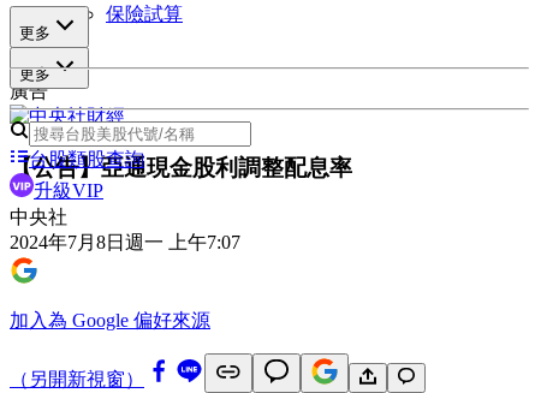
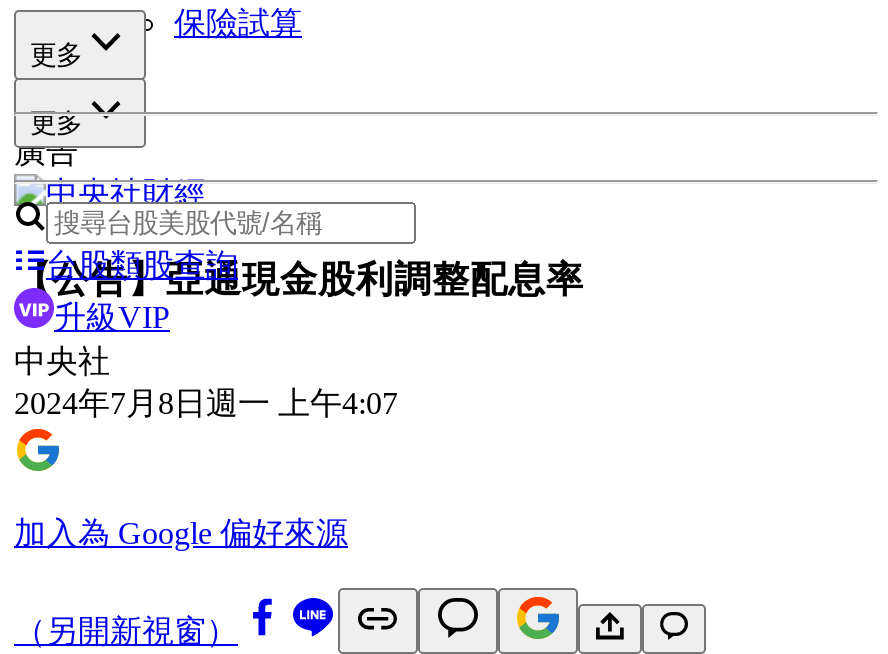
[10,232,240,253] 2024年7月8日週一 上午7:07 -> [14,387,398,421] 2024年7月8日週一 上午4:07

